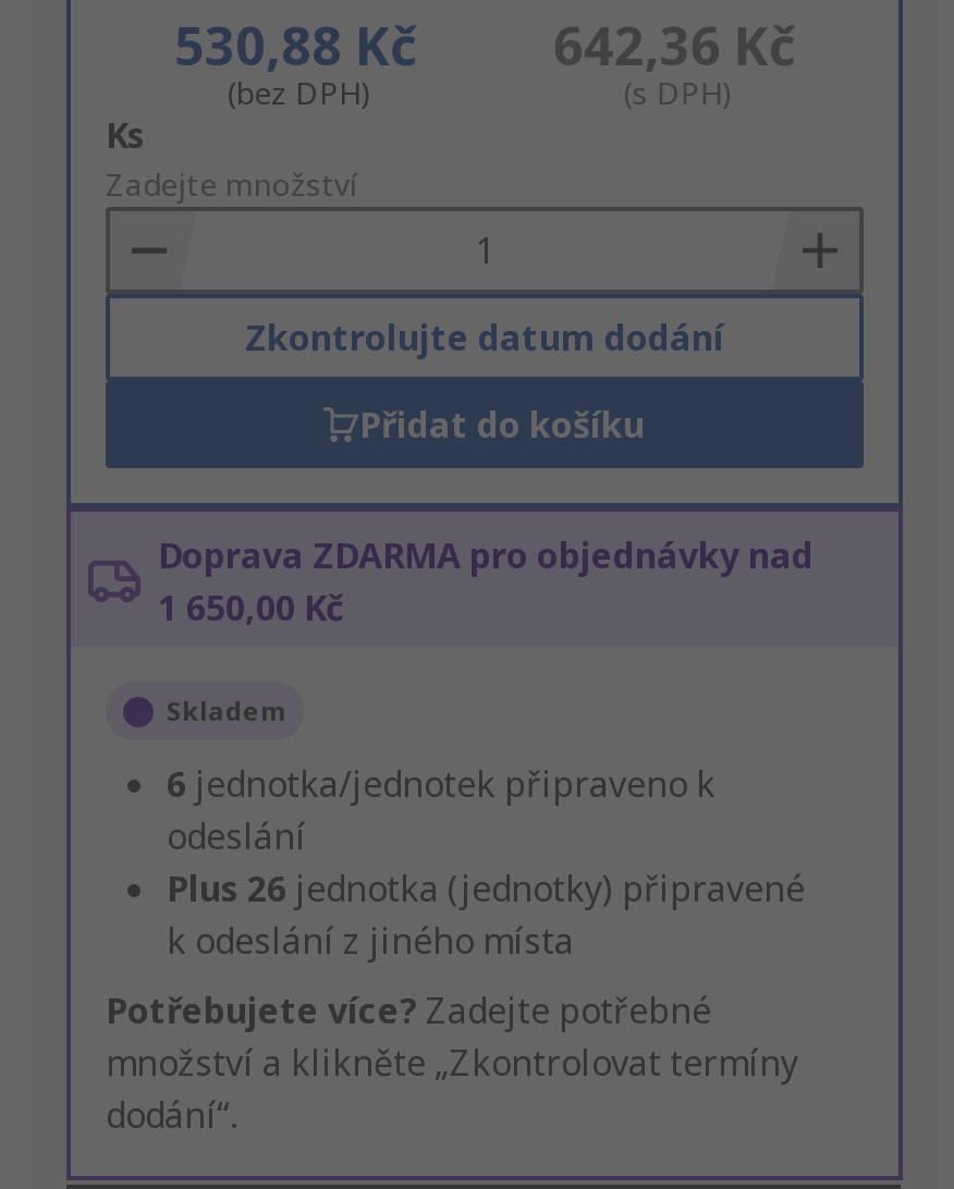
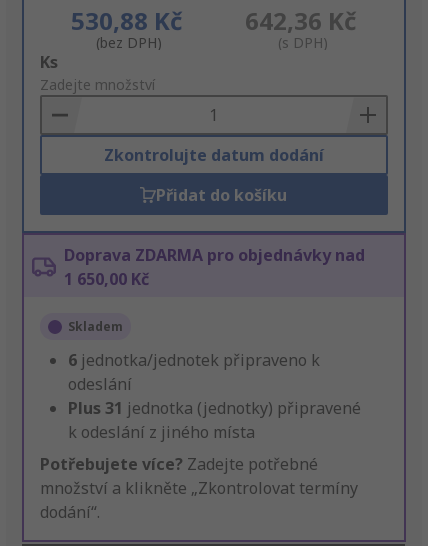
[167,866,805,914] Plus 26 jednotka (jednotky) připravené -> [68,397,361,419] Plus 31 jednotka (jednotky) připravené

